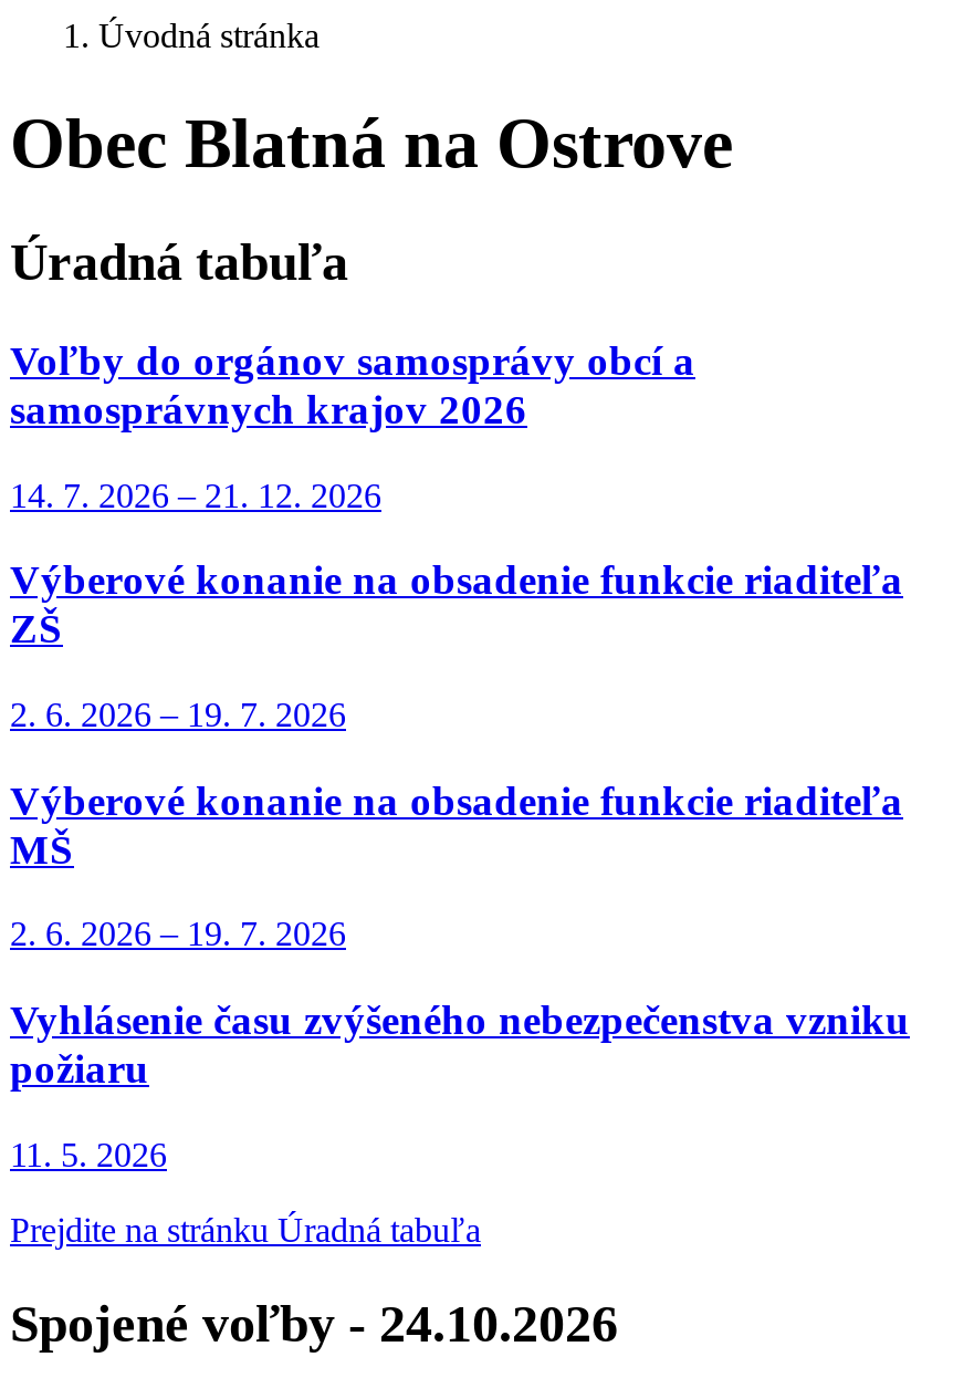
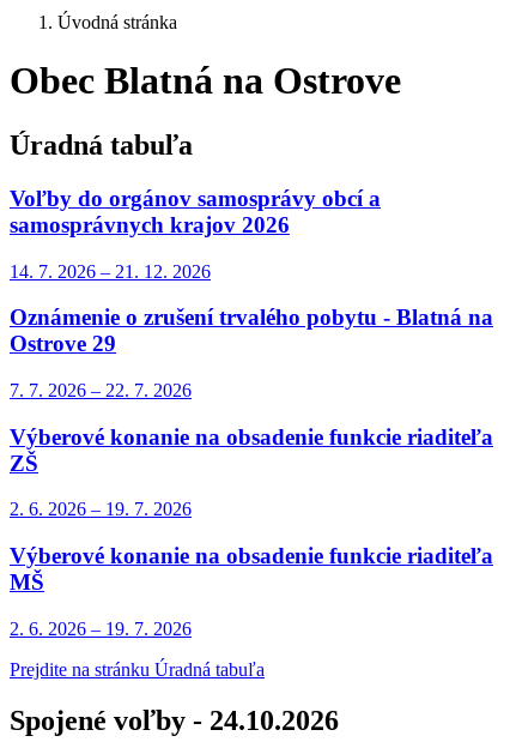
none -> [10,305,493,400] Oznámenie o zrušení trvalého pobytu - Blatná na | Ostrove 29 | 7. 7. 2026 – 22. 7. 2026
moved [10,557,903,953] -> [10,424,493,639]: Výberové konanie na obsadenie funkcie riaditeľa | ZŠ | 2. 6. 2026 – 19. 7. 2026 | Výberové konanie na obsadenie funkcie riaditeľa | MŠ | 2. 6. 2026 – 19. 7. 2026
[10,997,910,1173] Vyhlásenie času zvýšeného nebezpečenstva vzniku | požiaru | 11. 5. 2026 -> none

